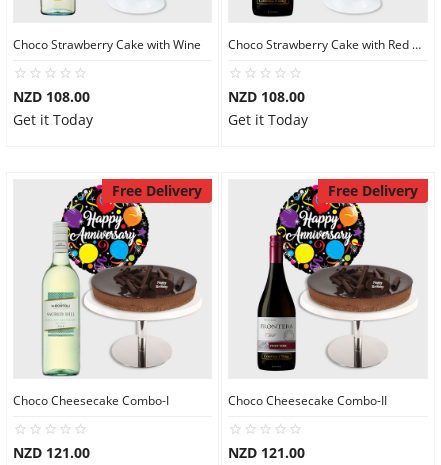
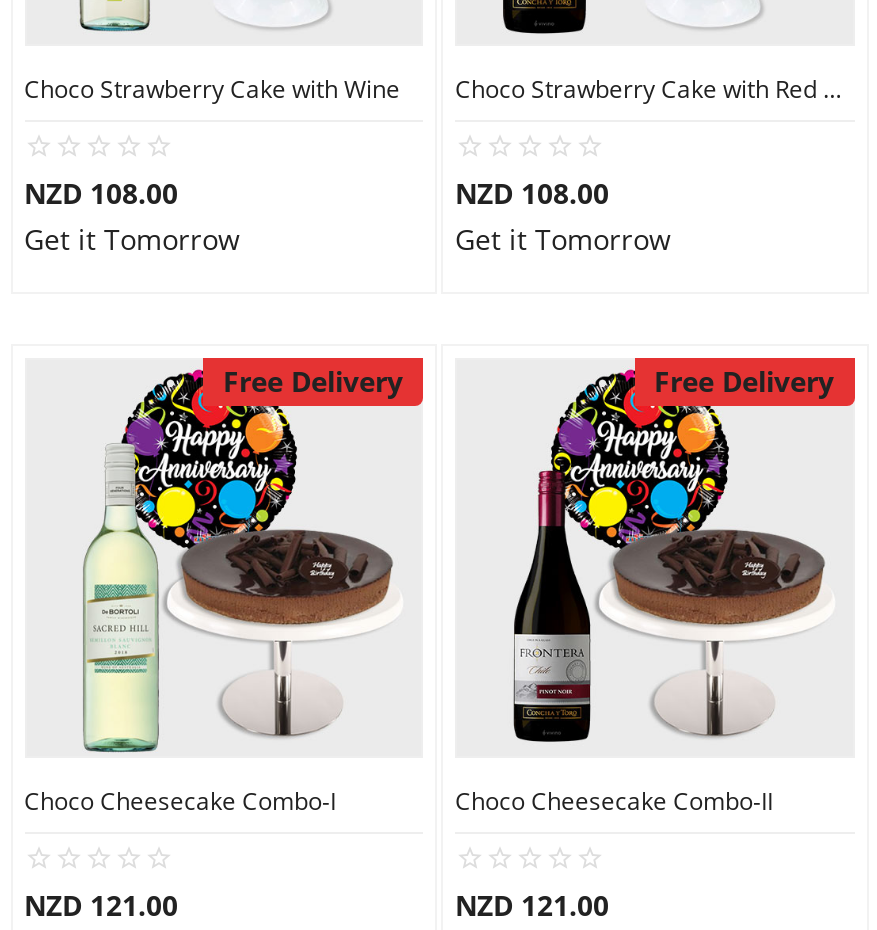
[12,110,92,129] Get it Today -> [24,220,240,258] Get it Tomorrow
[228,110,308,129] Get it Today -> [455,220,671,258] Get it Tomorrow

